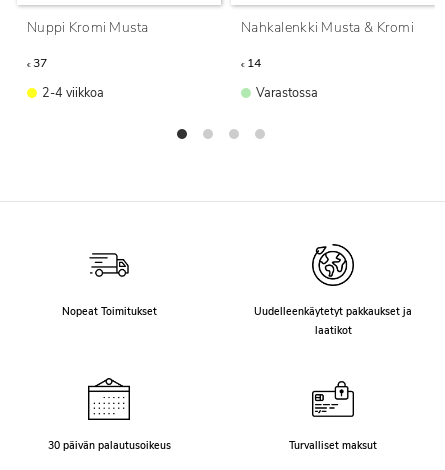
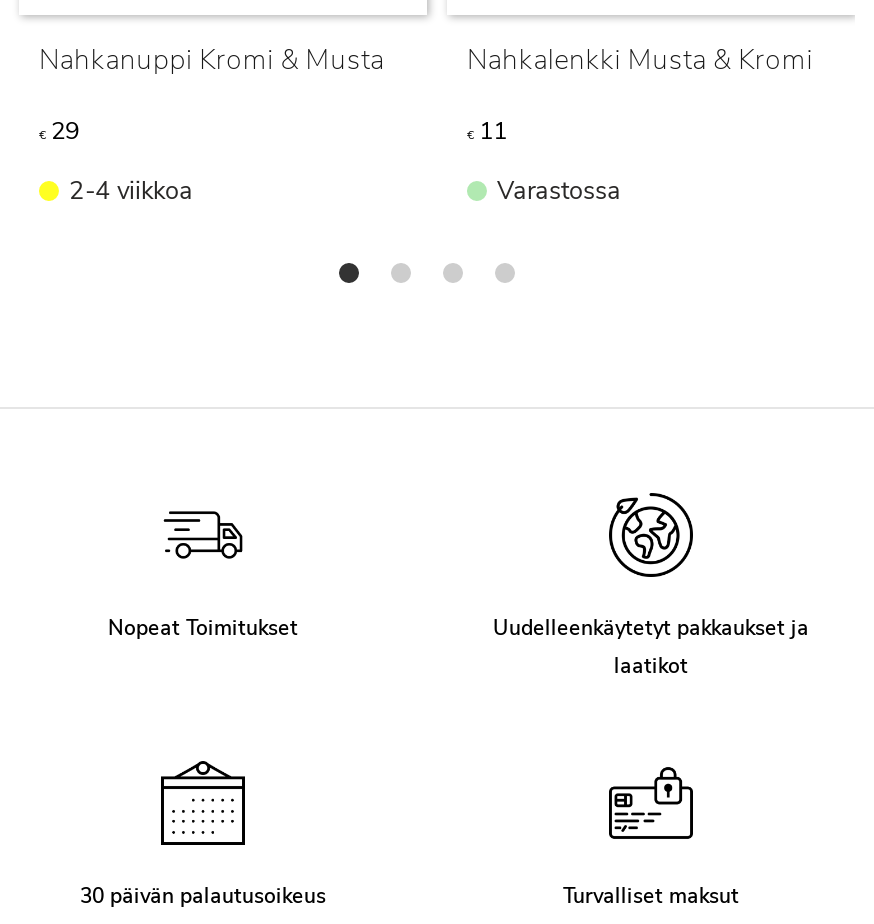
[27,18,149,37] Nuppi Kromi Musta -> [39,41,384,79] Nahkanuppi Kromi & Musta
[27,55,47,71] € 37 -> [39,115,79,147] € 29
[241,55,261,71] € 14 -> [467,115,507,147] € 11

